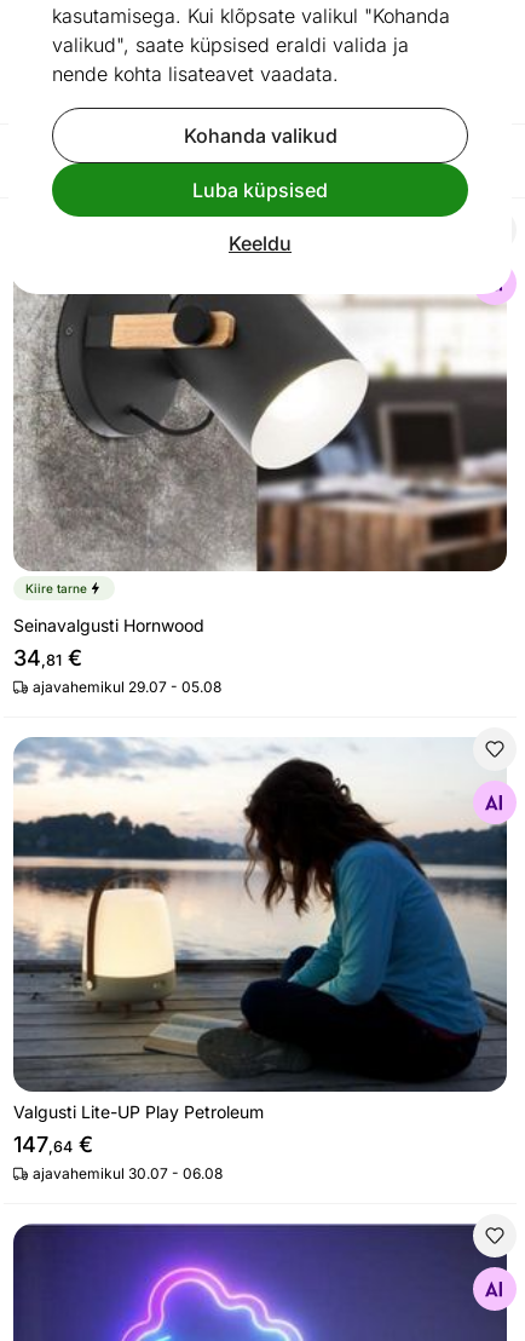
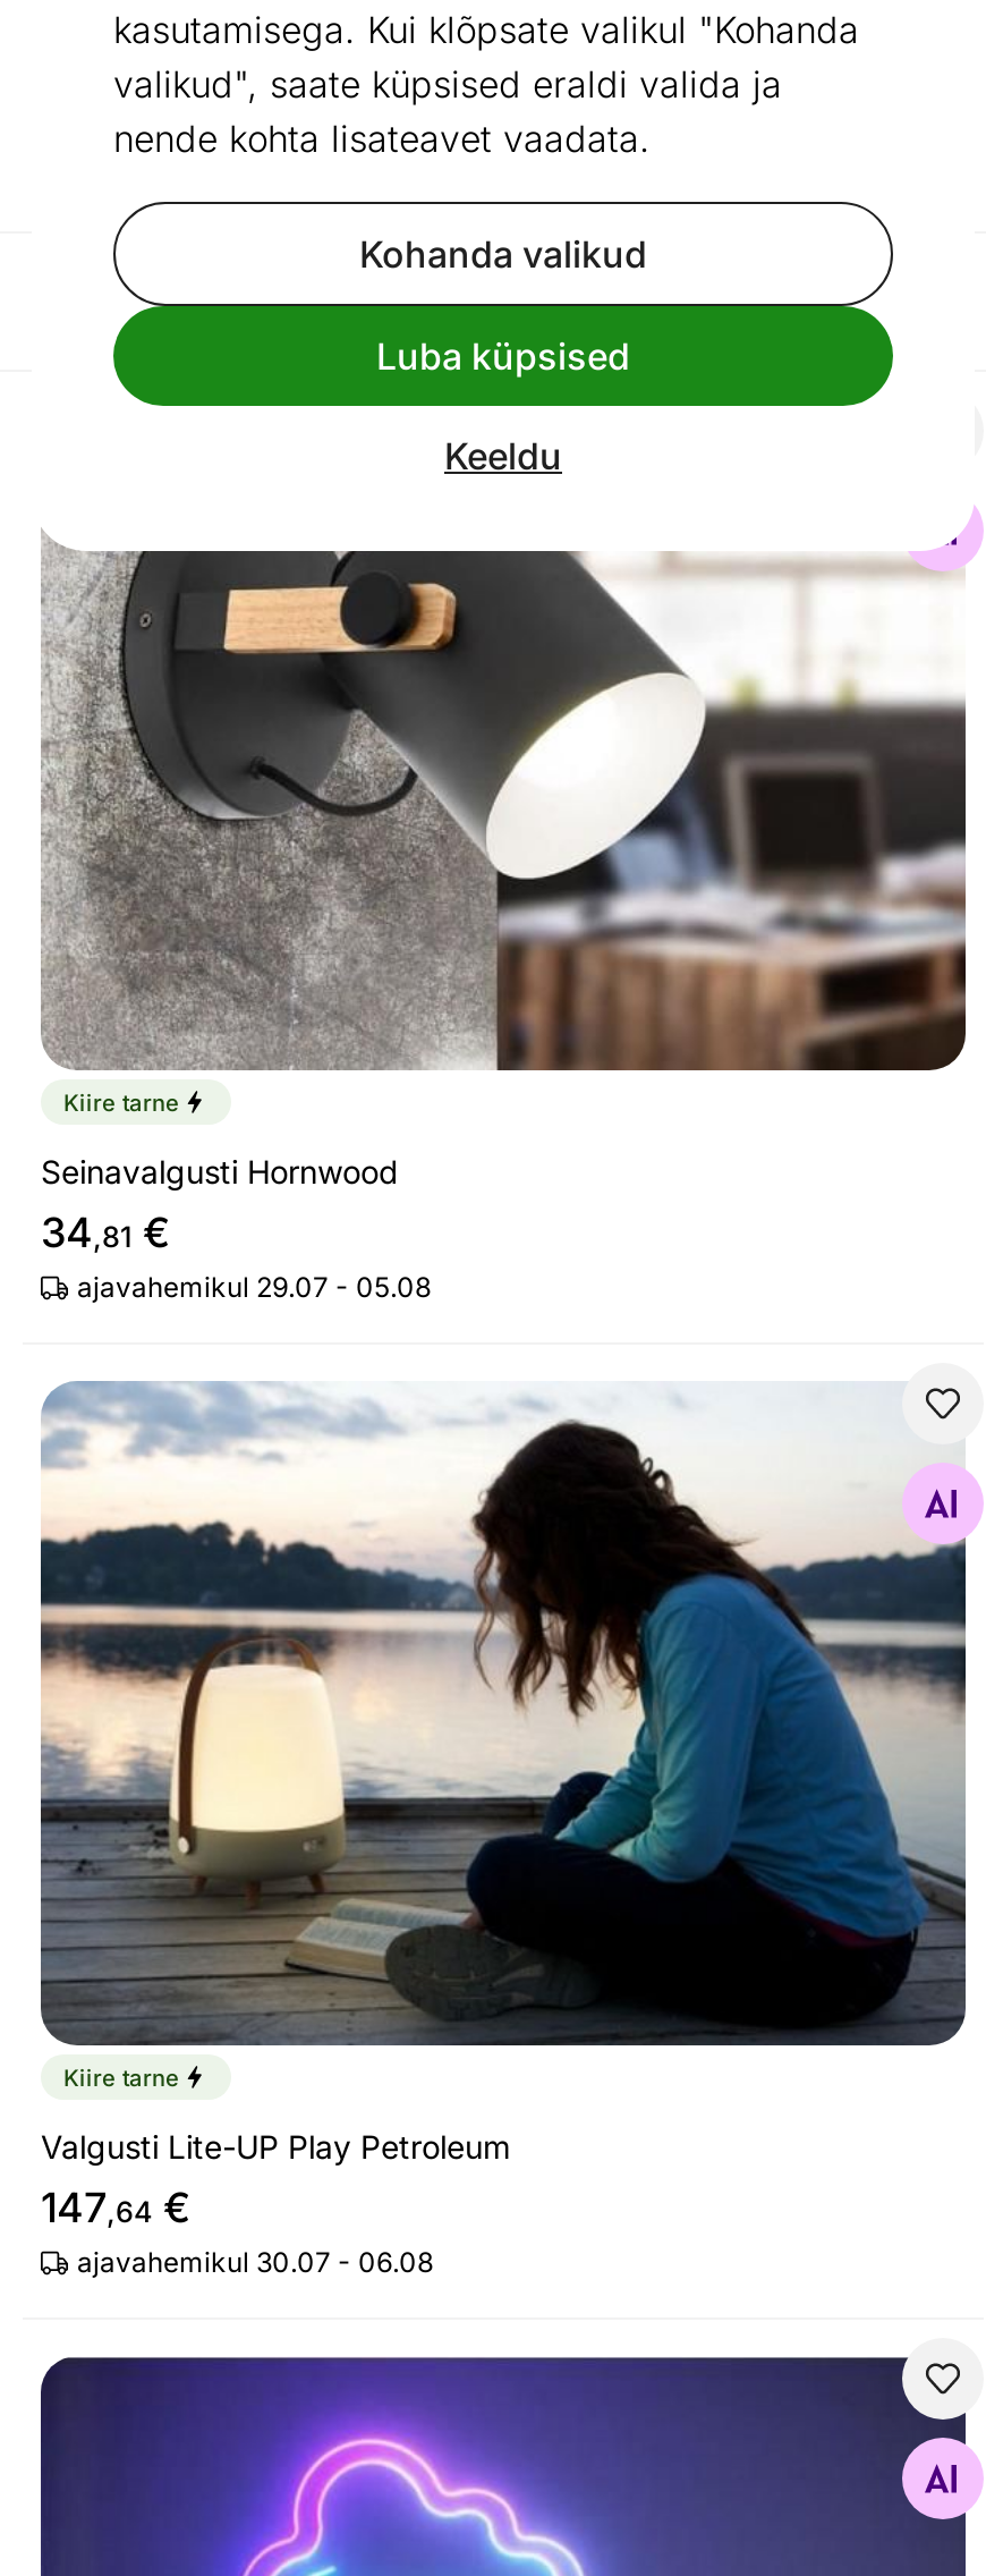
none -> [63,2063,179,2090] Kiire tarne

